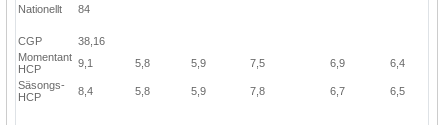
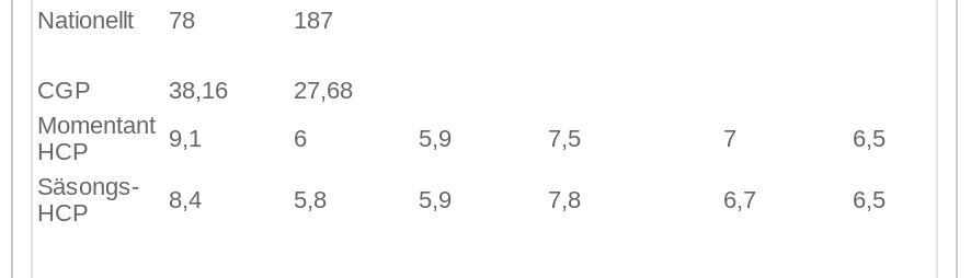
[78,3,90,15] 84 -> [169,6,333,32] 78 | 187
none -> [294,76,353,102] 27,68
[135,57,150,69] 5,8 -> [294,124,307,150] 6
[330,57,345,69] 6,9 -> [723,124,736,150] 7
[390,57,405,69] 6,4 -> [853,124,886,150] 6,5

